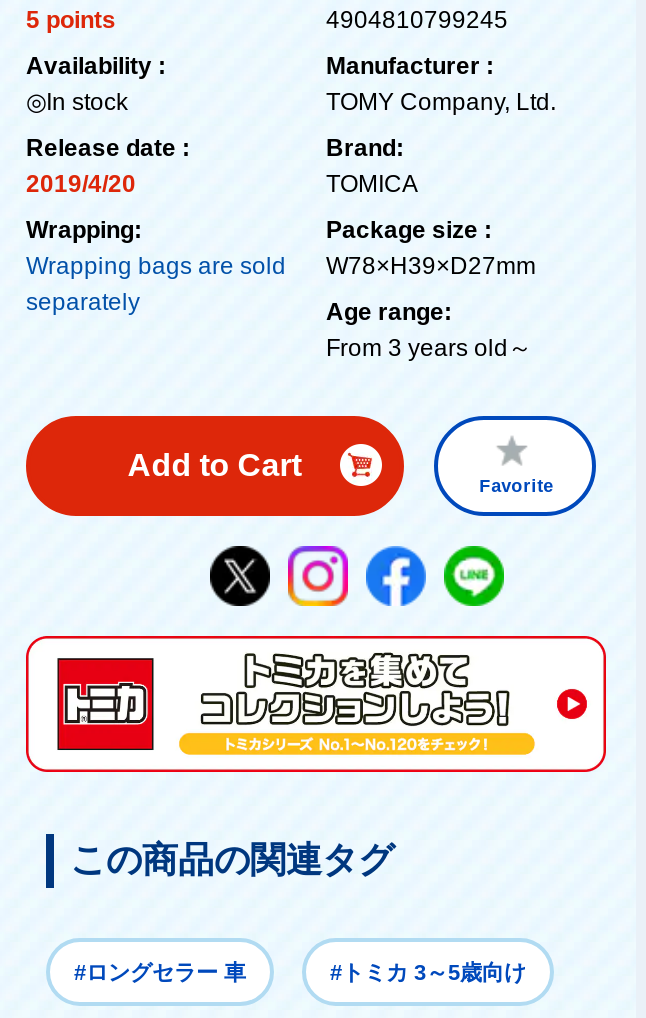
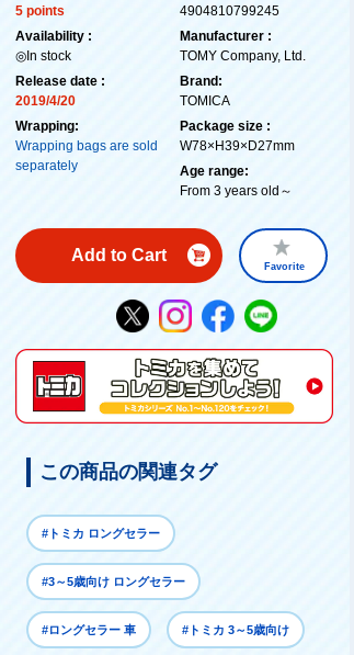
none -> [42,526,160,539] #トミカ ロングセラー
none -> [42,574,185,588] #3～5歳向け ロングセラー

